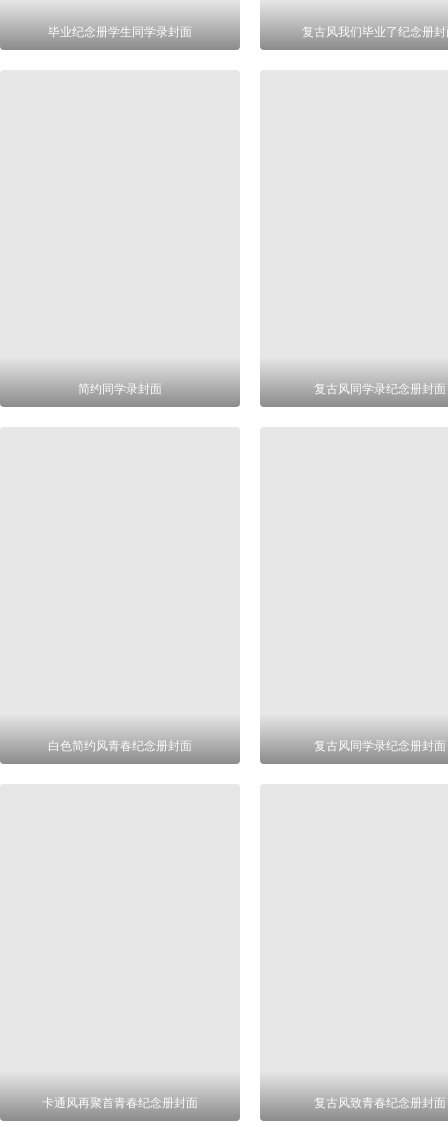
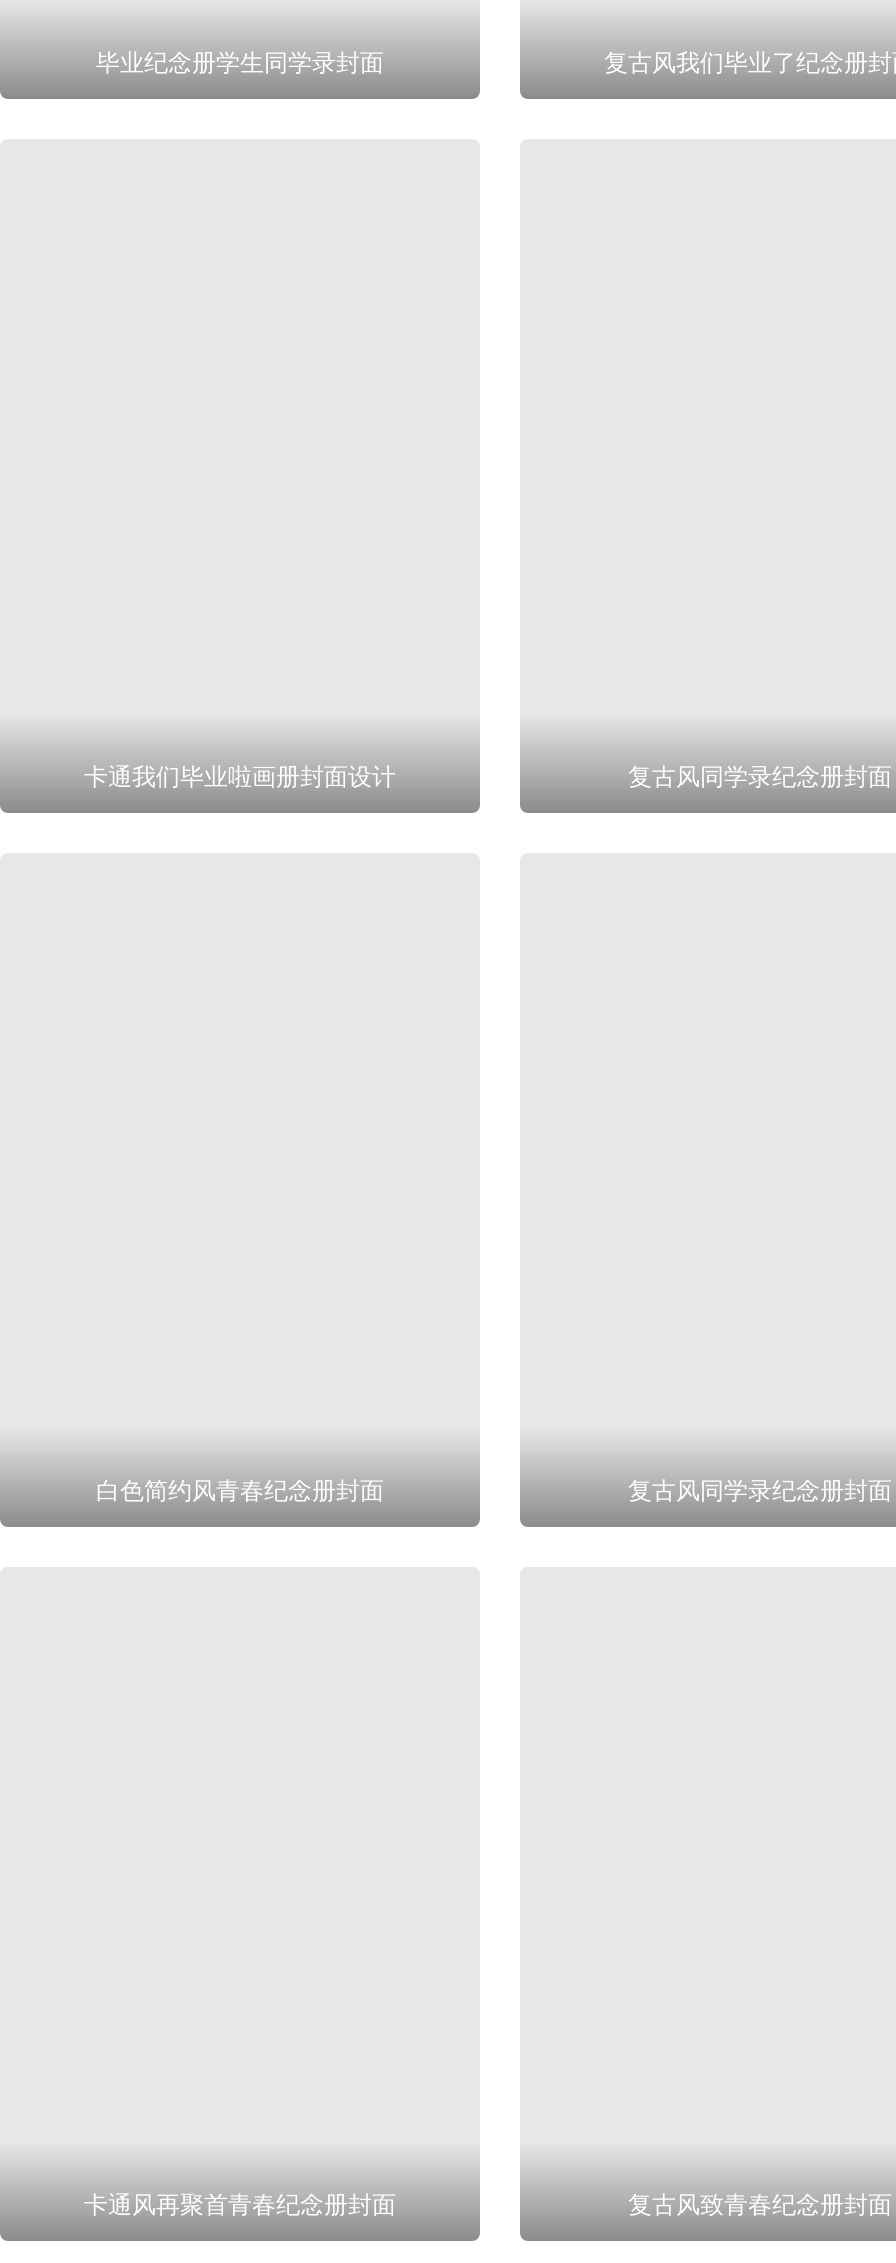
[78,382,162,396] 简约同学录封面 -> [84,763,396,791] 卡通我们毕业啦画册封面设计

